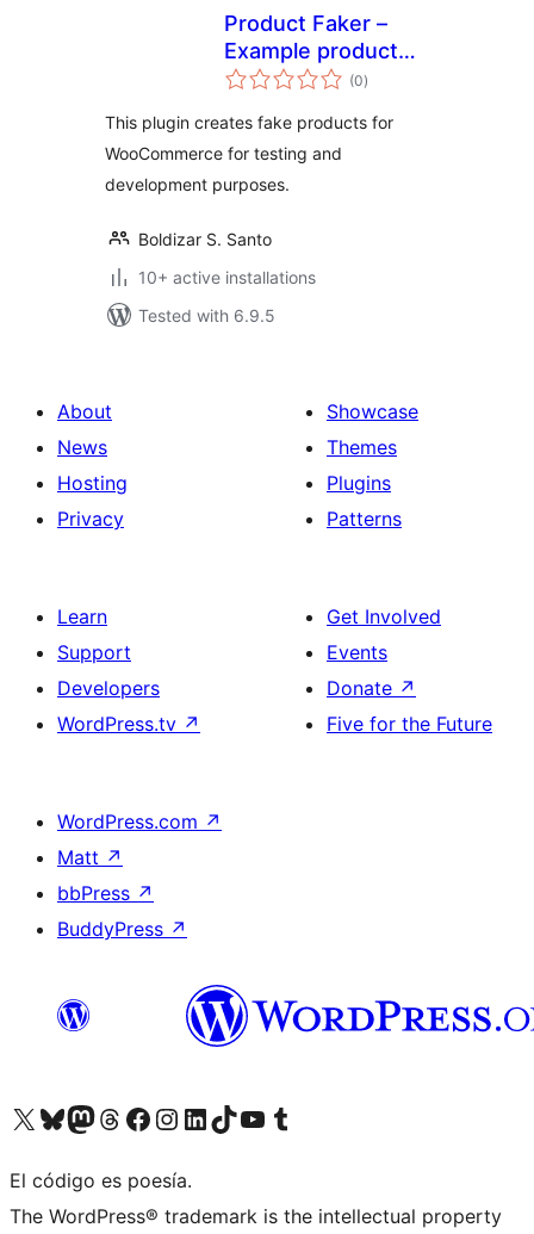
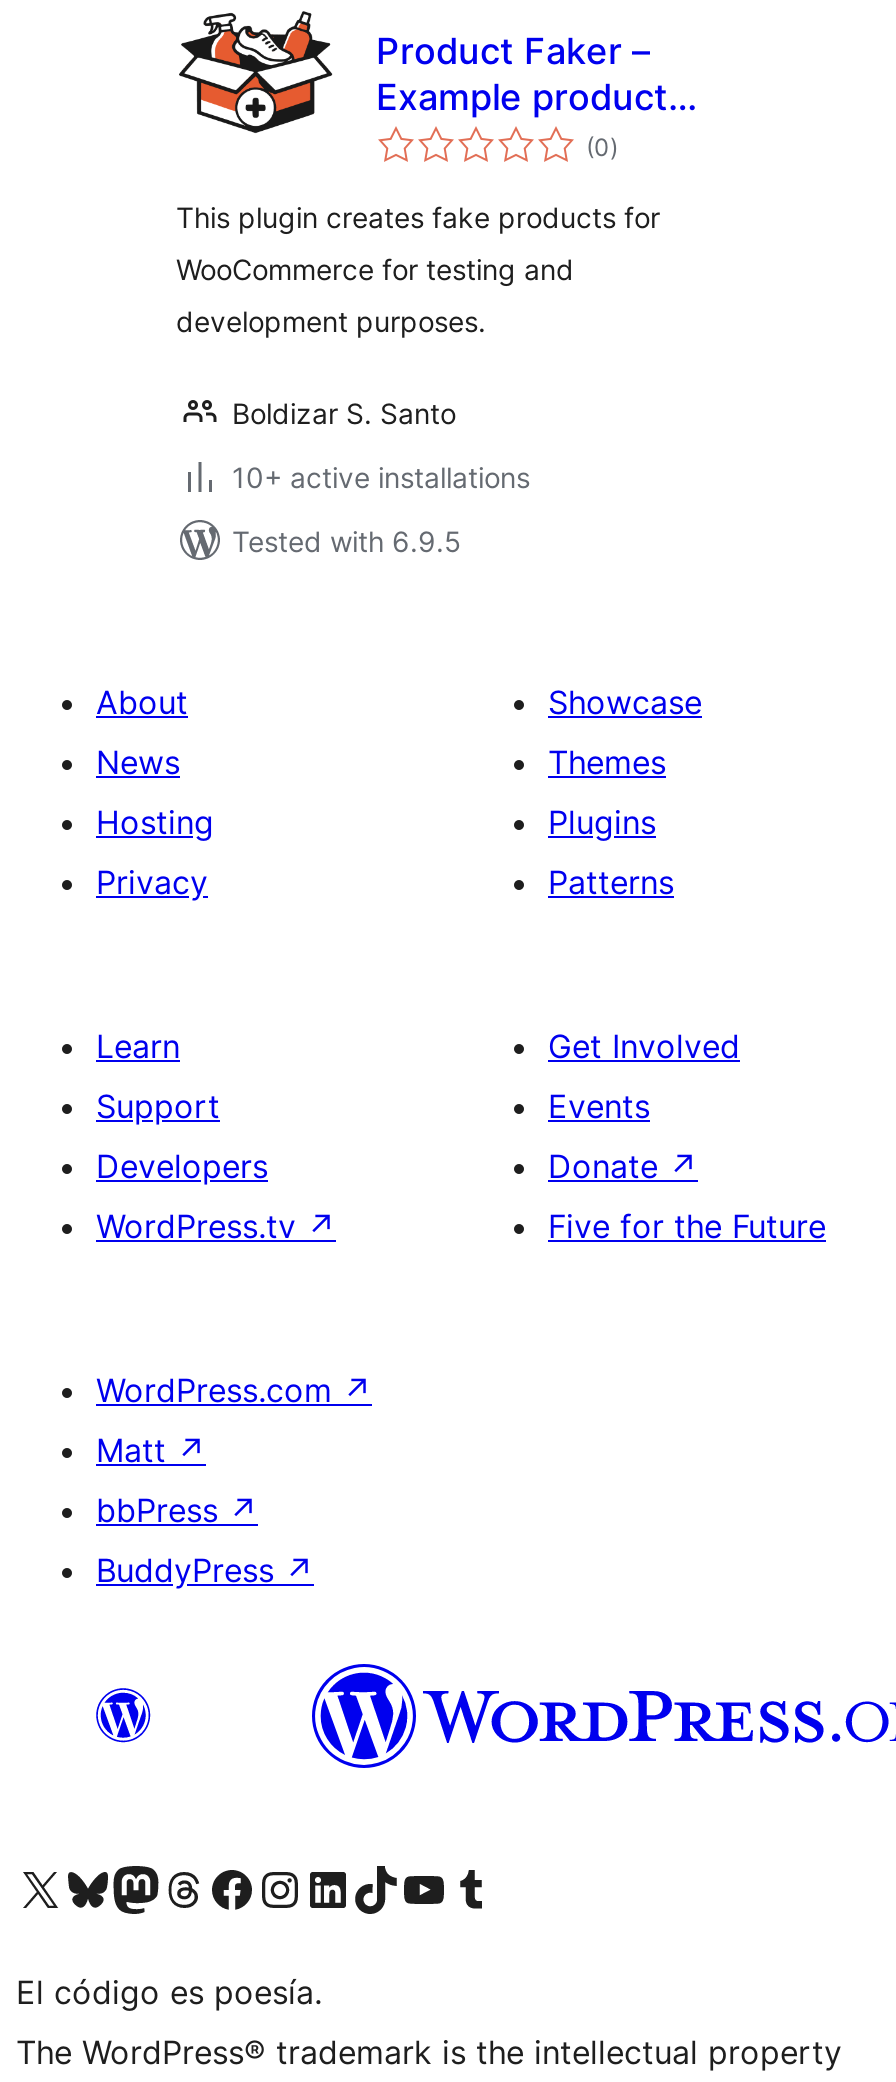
none -> [178,10,334,136] [image]

